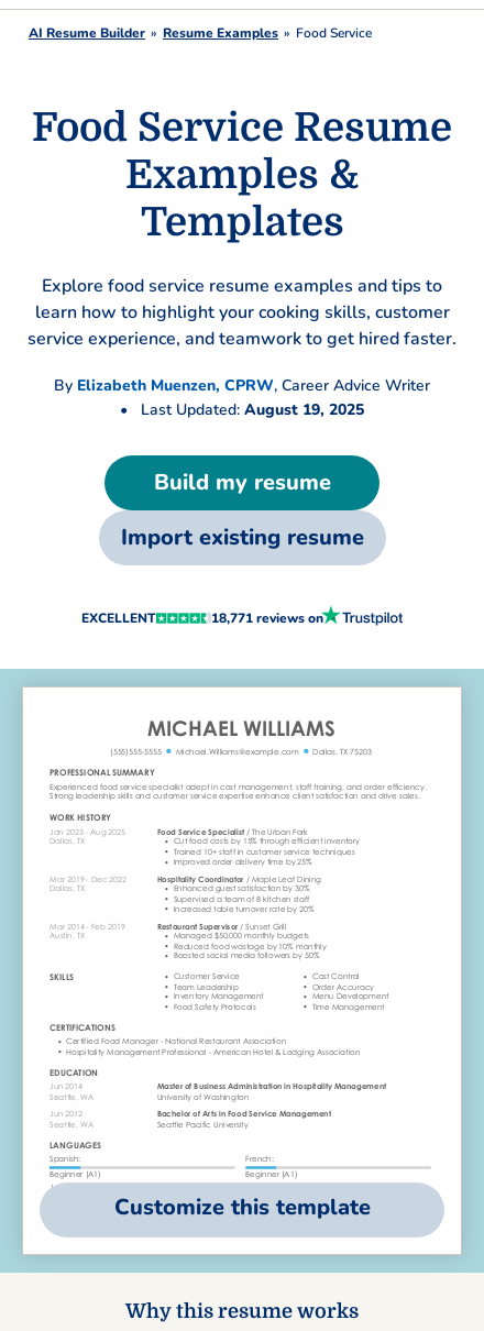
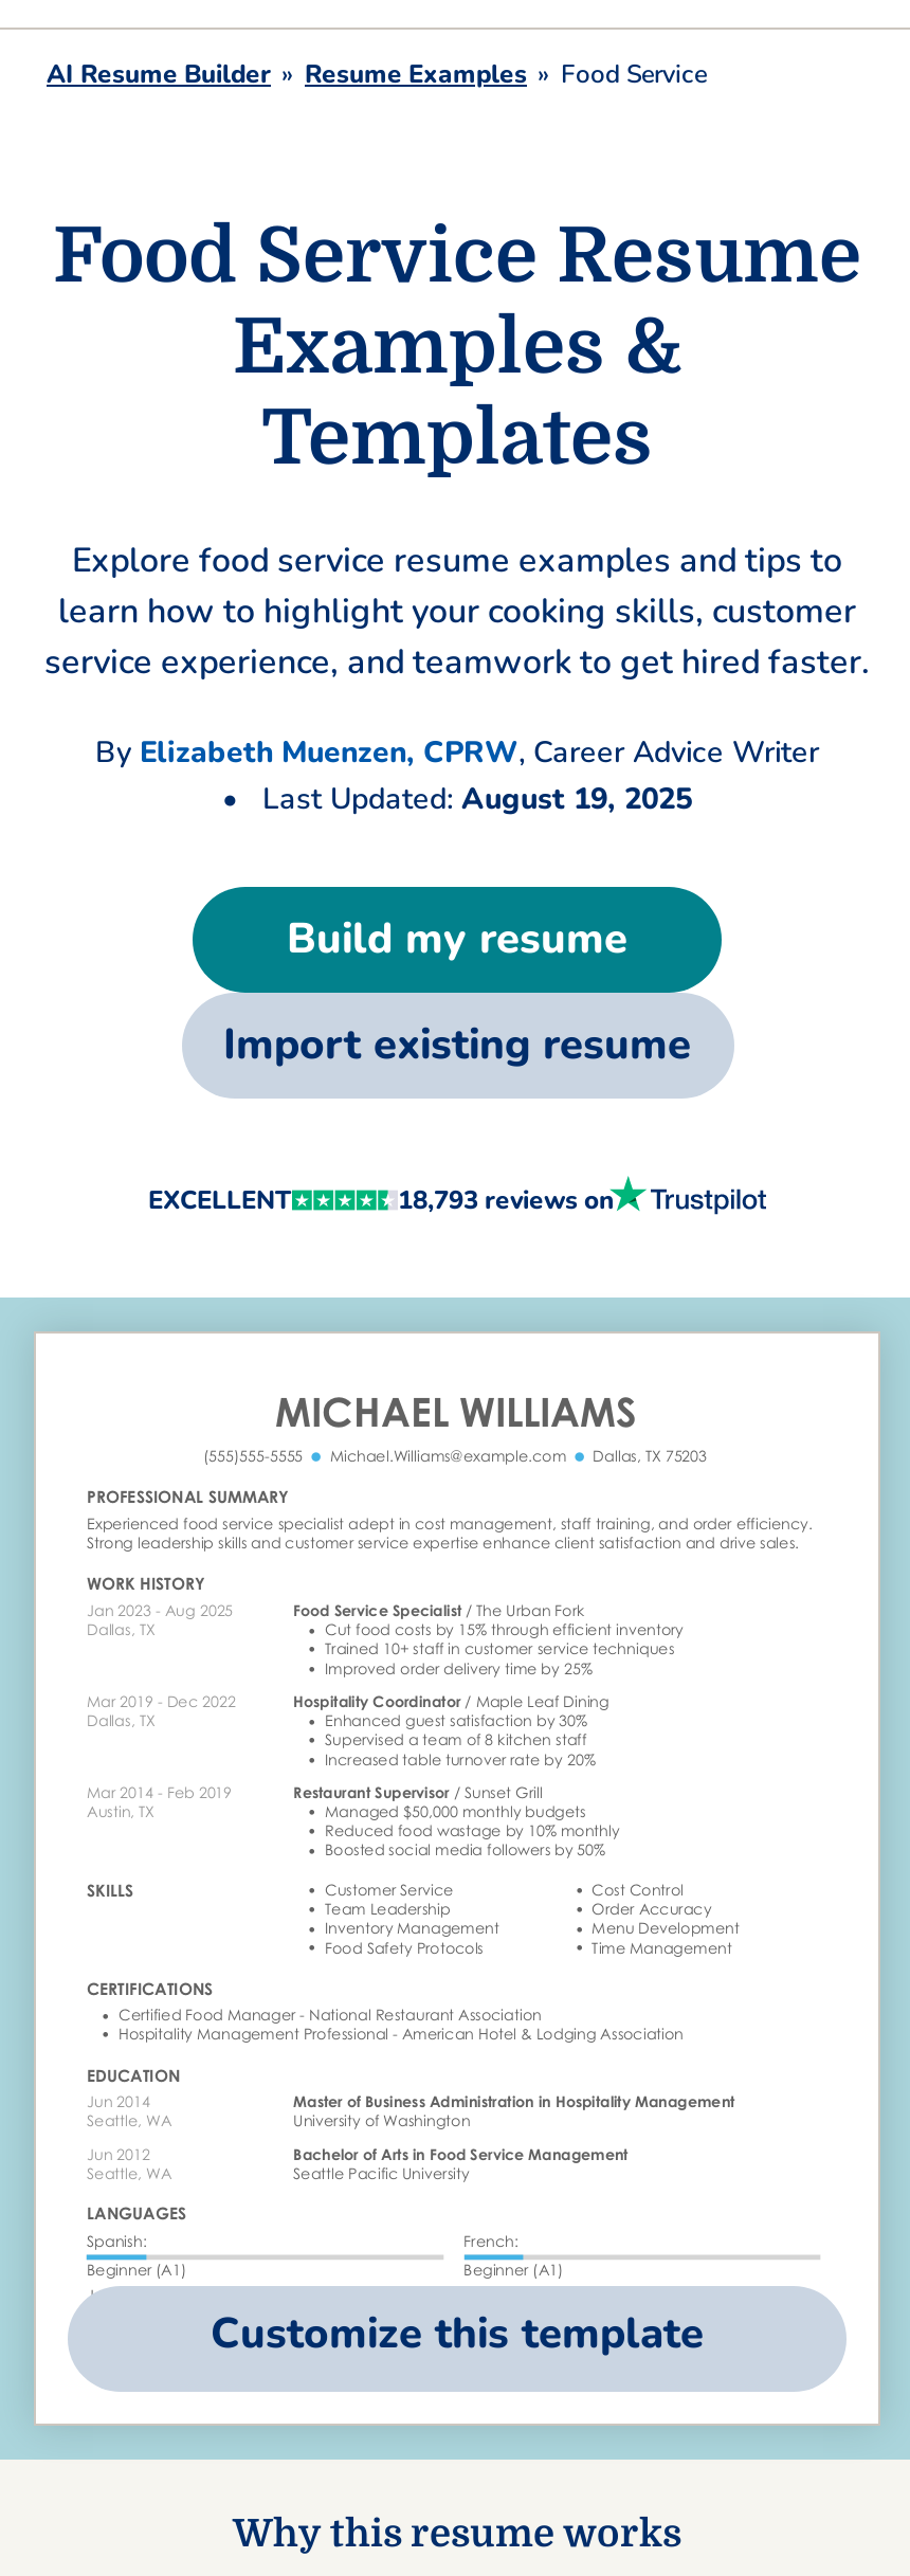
[211,609,323,627] 18,771 reviews on -> [398,1183,614,1216] 18,793 reviews on

